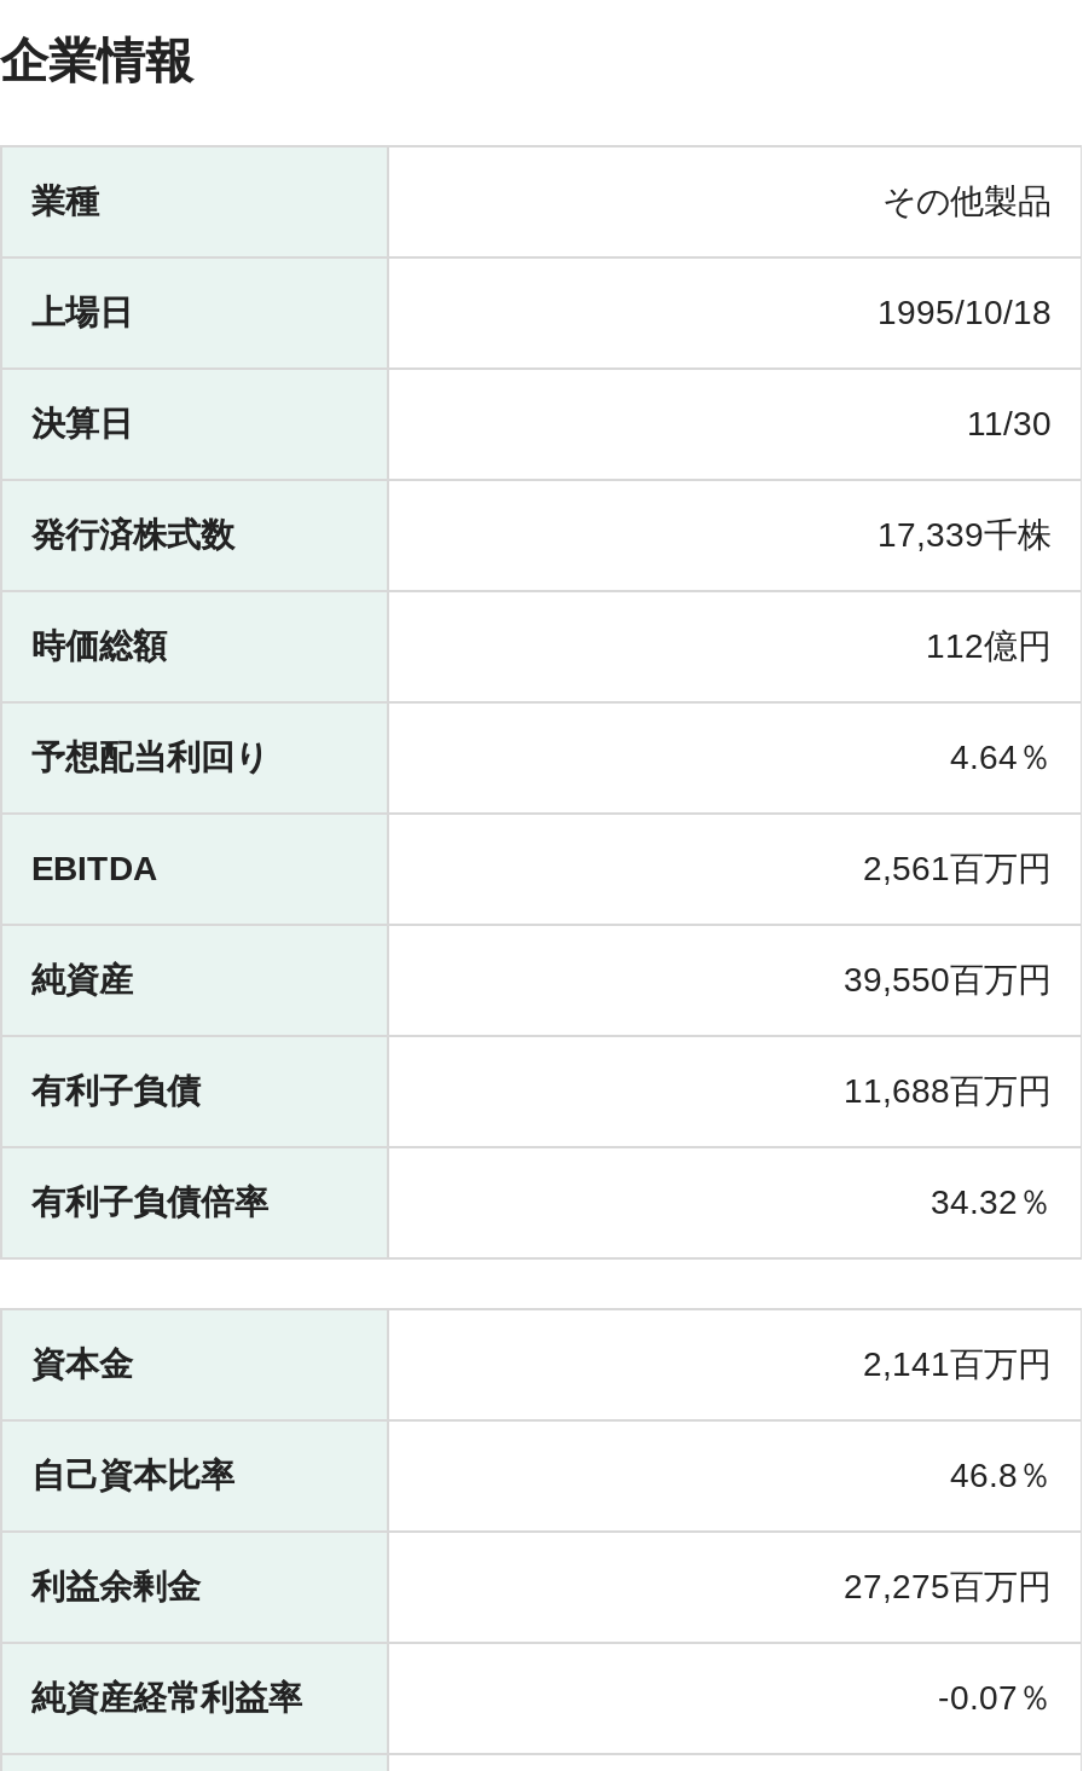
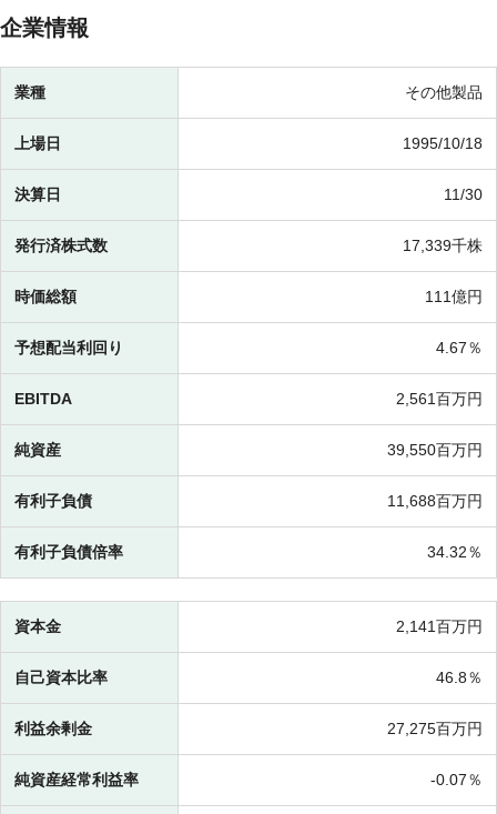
[926,627,1052,666] 112億円 -> [425,288,483,306] 111億円
[950,738,1052,777] 4.64％ -> [436,339,483,357] 4.67％

